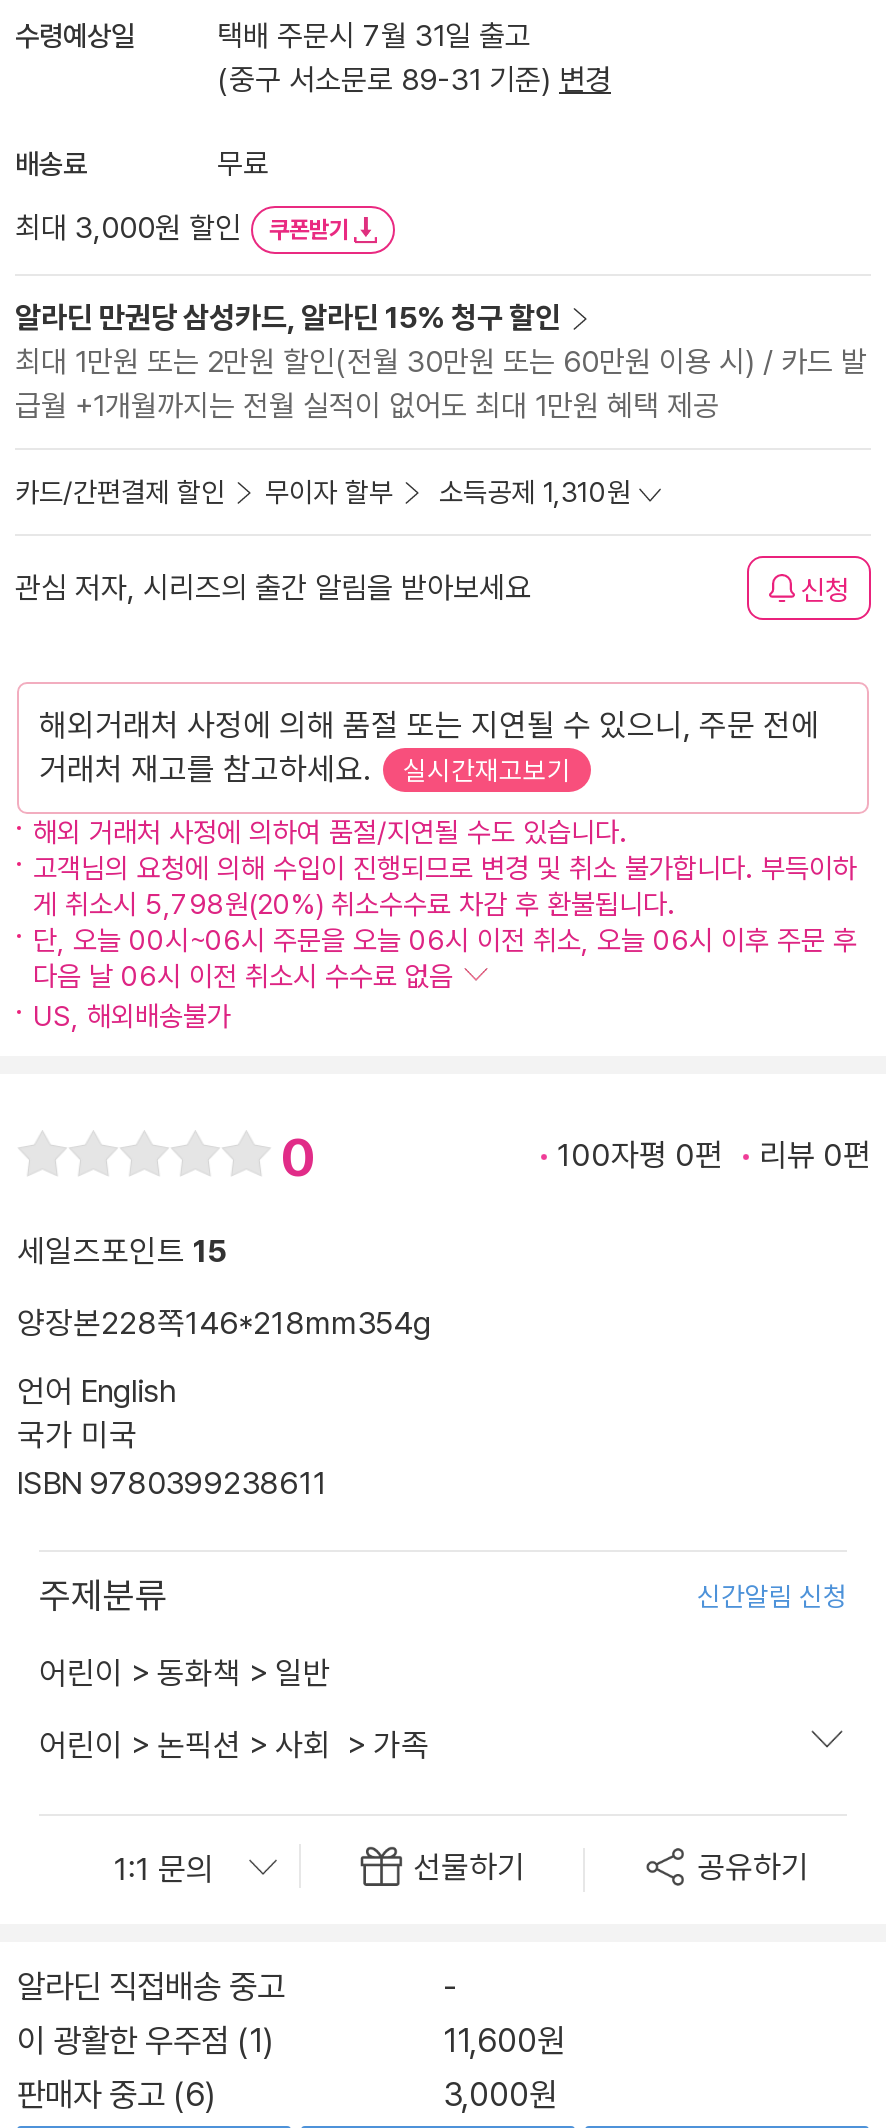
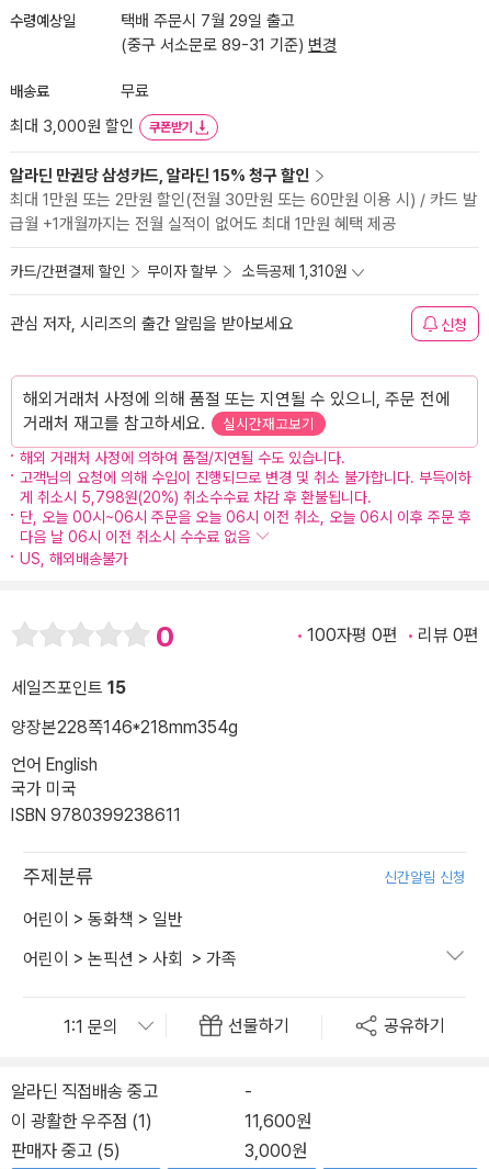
[217,18,531,54] 택배 주문시 7월 31일 출고 -> [121,11,295,31] 택배 주문시 7월 29일 출고
[17,2074,217,2114] 판매자 중고 (6) -> [11,1139,121,1161] 판매자 중고 (5)

